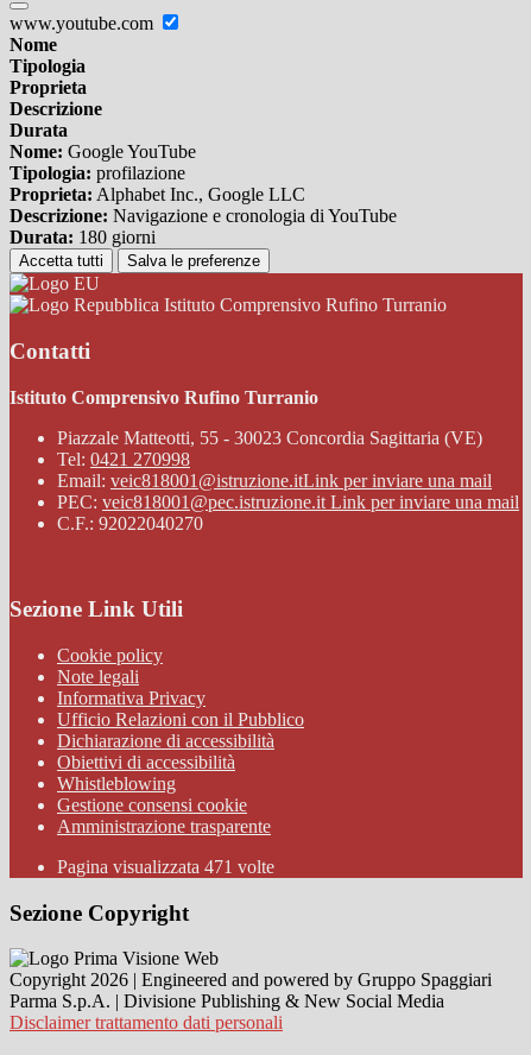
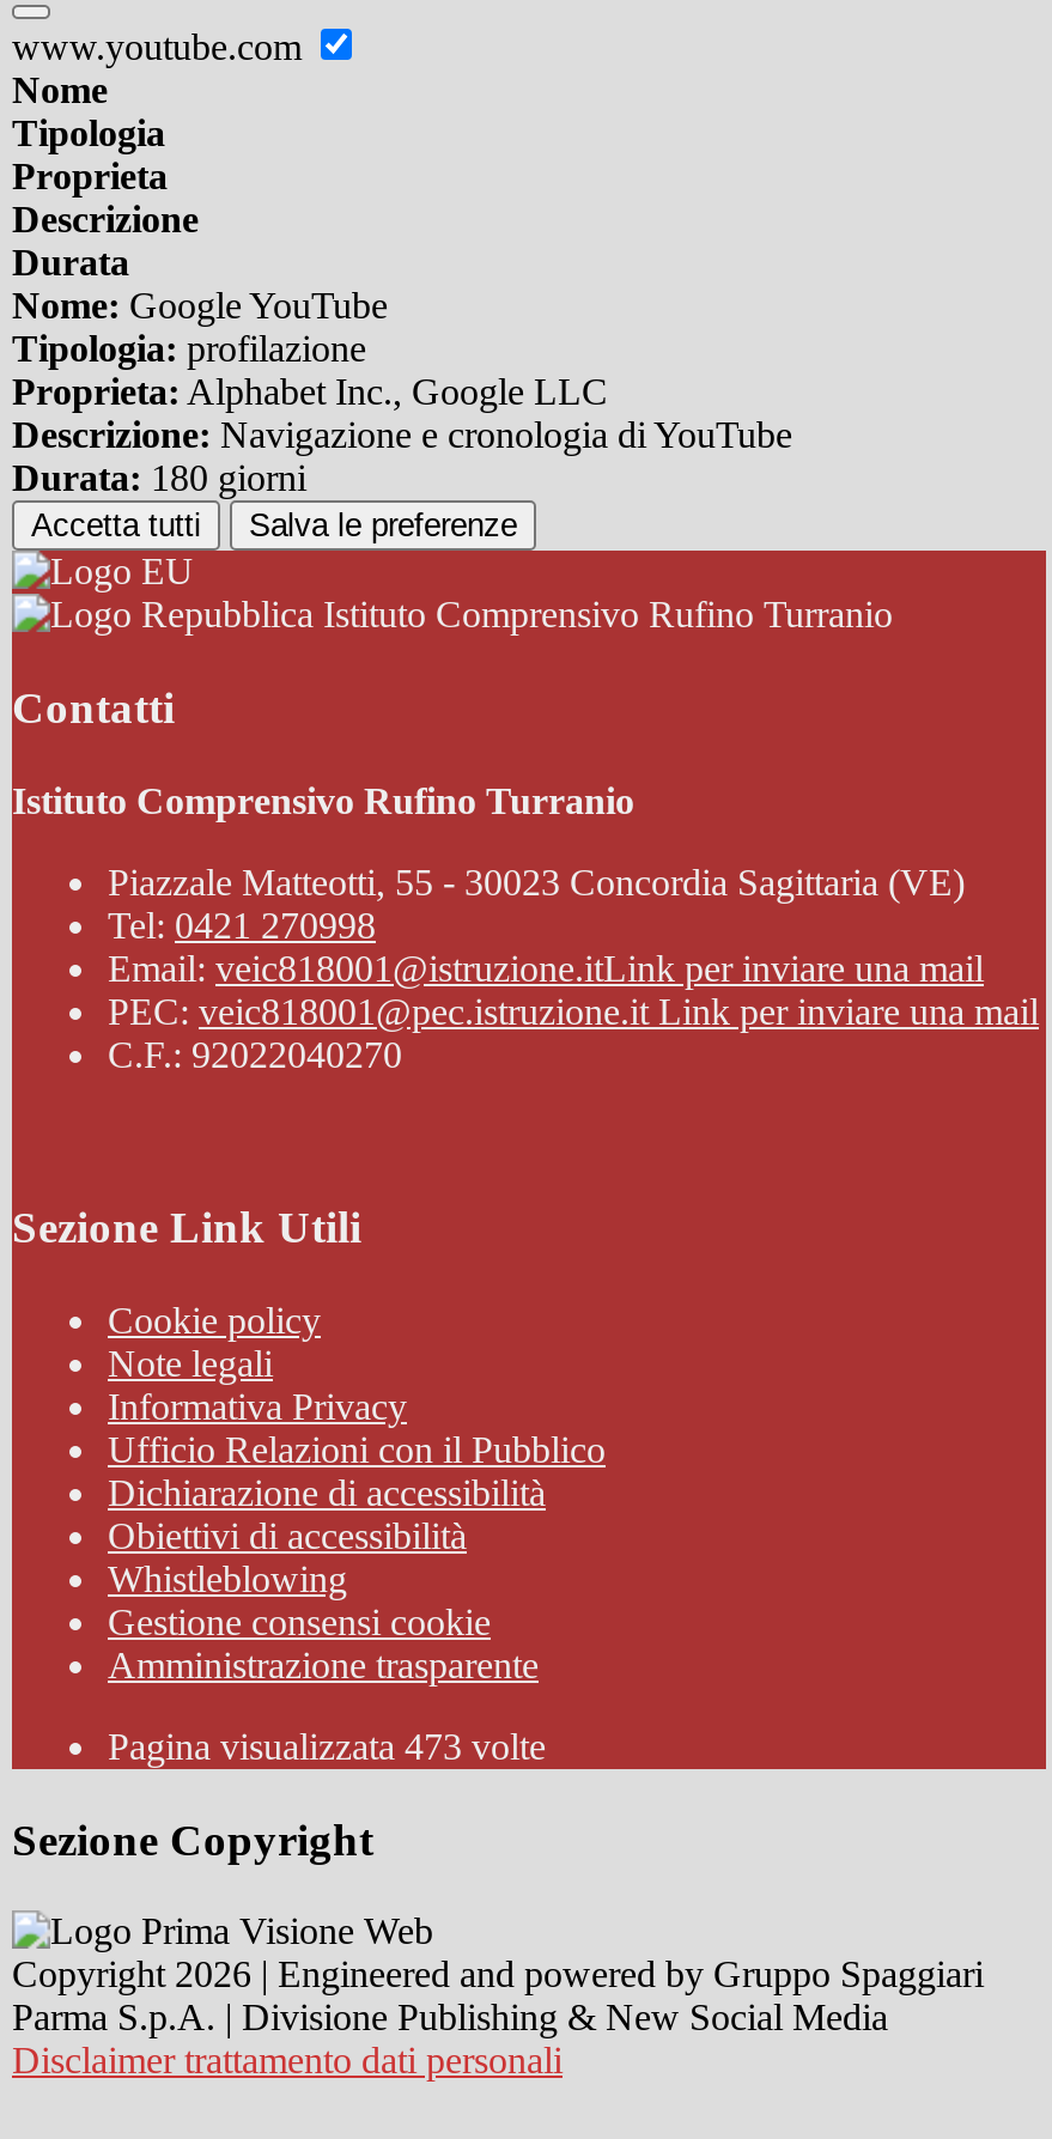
[57,857,274,877] Pagina visualizzata 471 volte -> [108,1726,546,1767] Pagina visualizzata 473 volte

